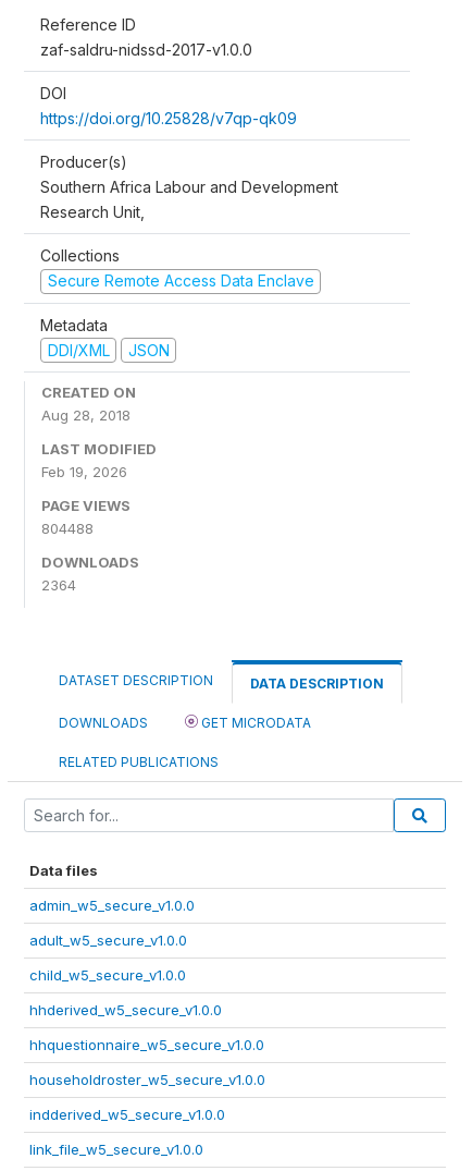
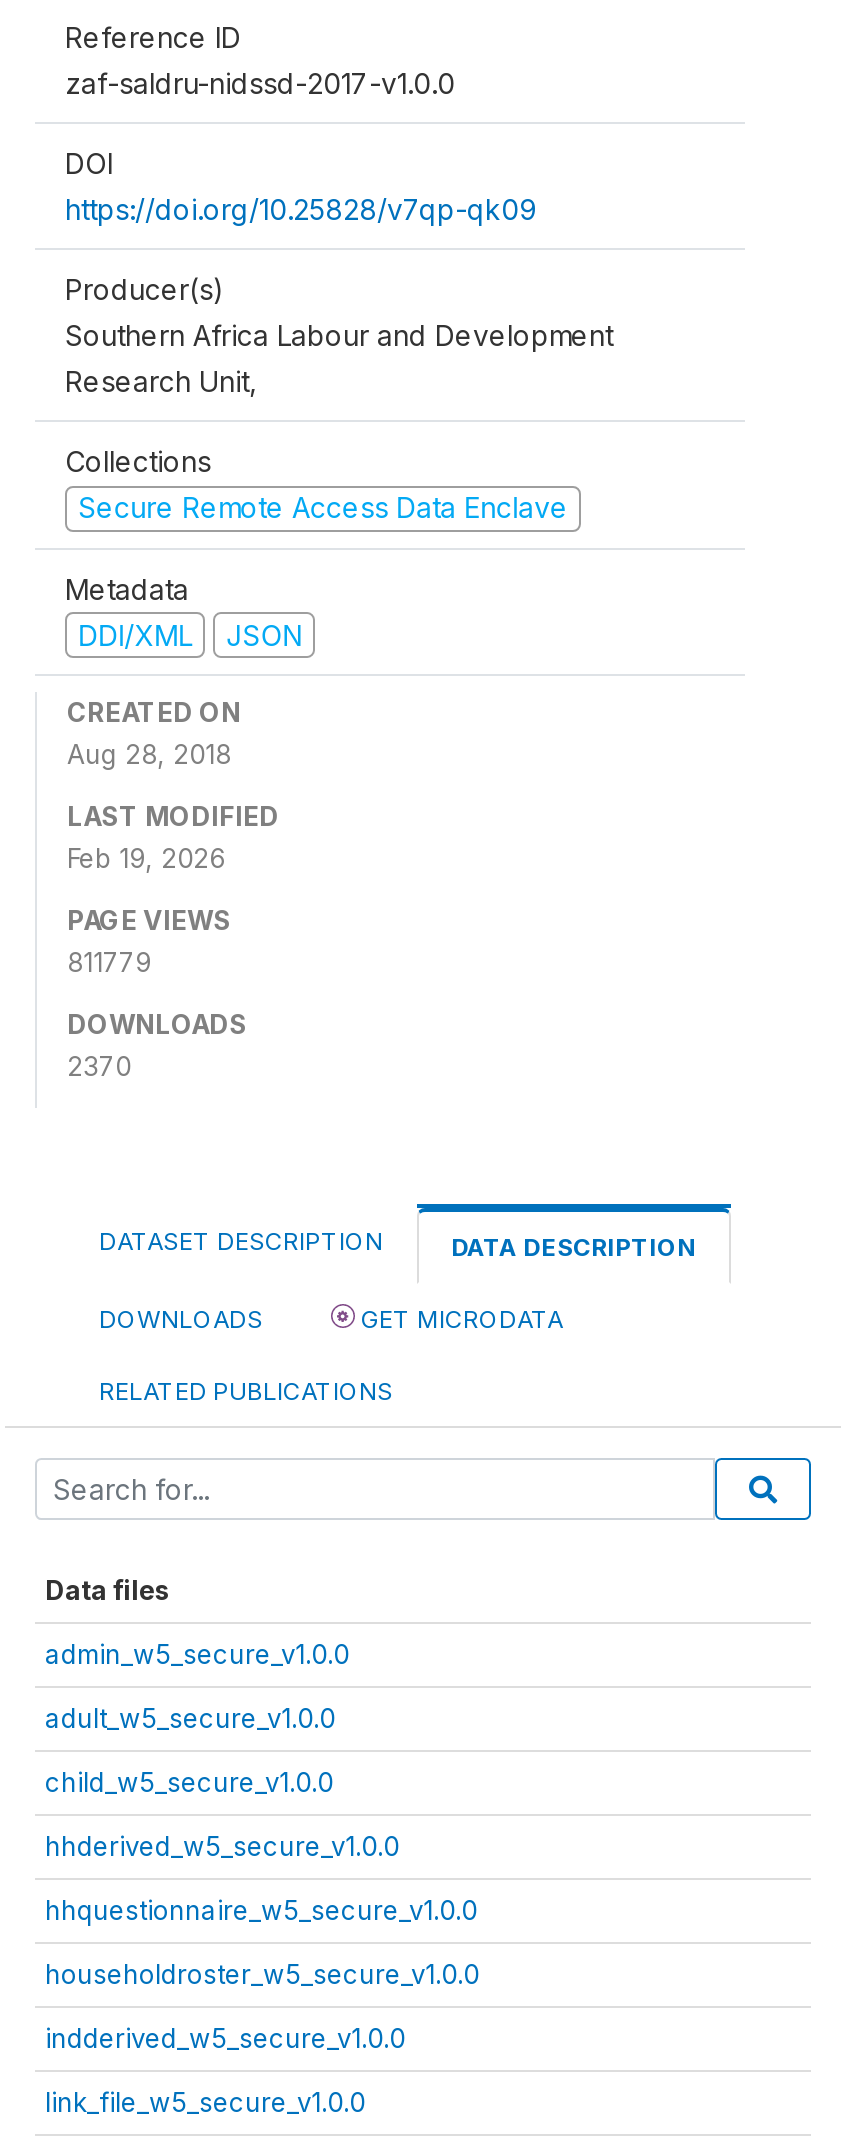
[41,520,94,537] 804488 -> [67,946,151,978] 811779
[41,576,76,594] 2364 -> [67,1050,131,1082] 2370

